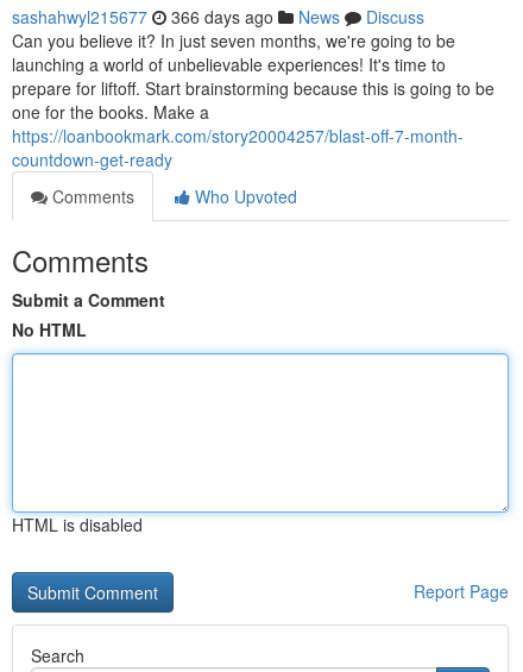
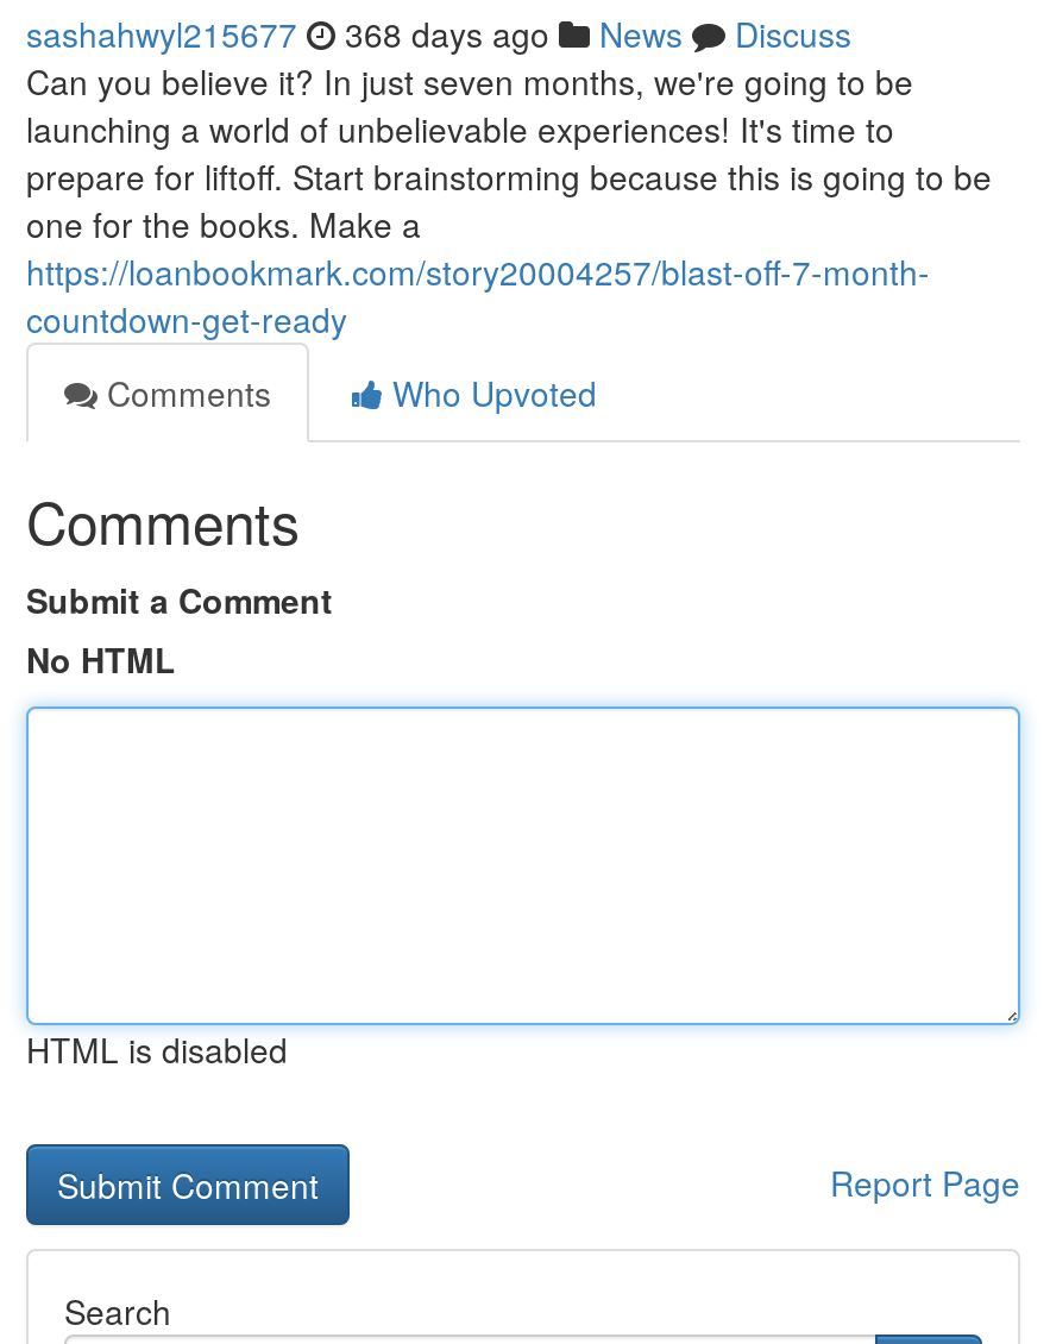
[12,5,424,29] sashahwyl215677 366 days ago News Discuss -> [26,10,851,57] sashahwyl215677 368 days ago News Discuss

